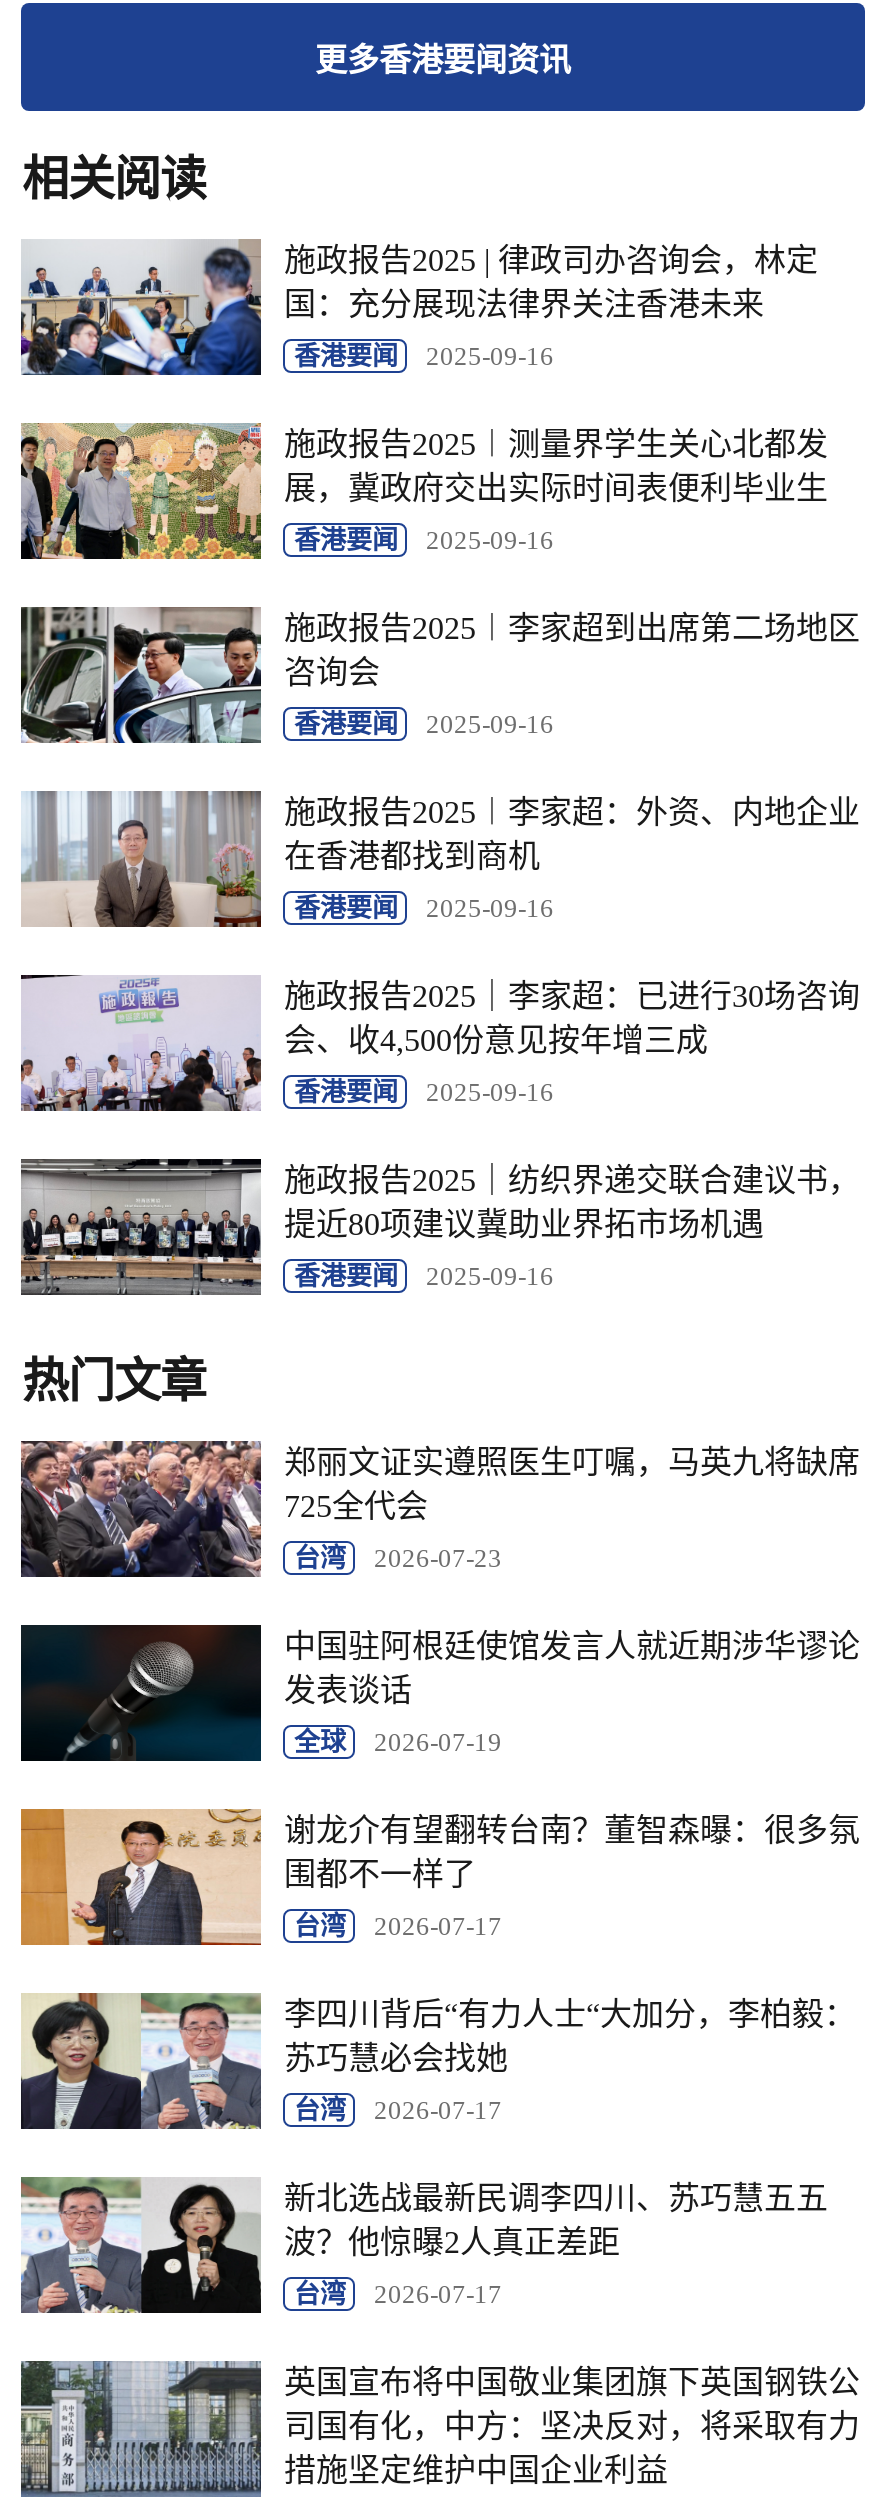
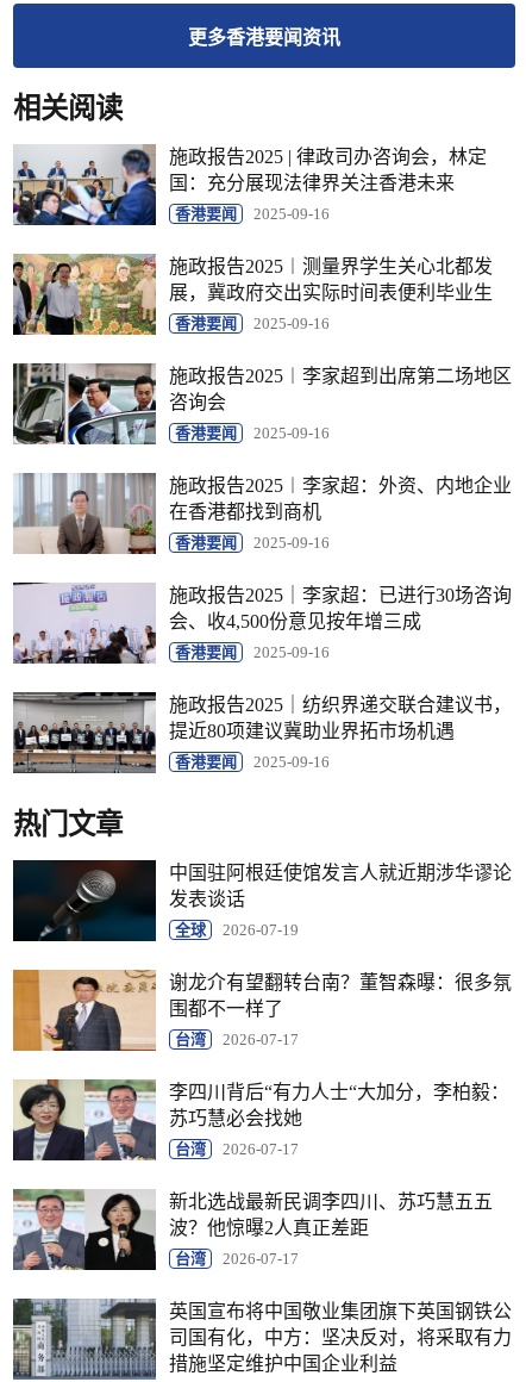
[19,1439,860,1579] [image] | 郑丽文证实遵照医生叮嘱，马英九将缺席 | 725全代会 | 台湾 | 2026-07-23 -> none

